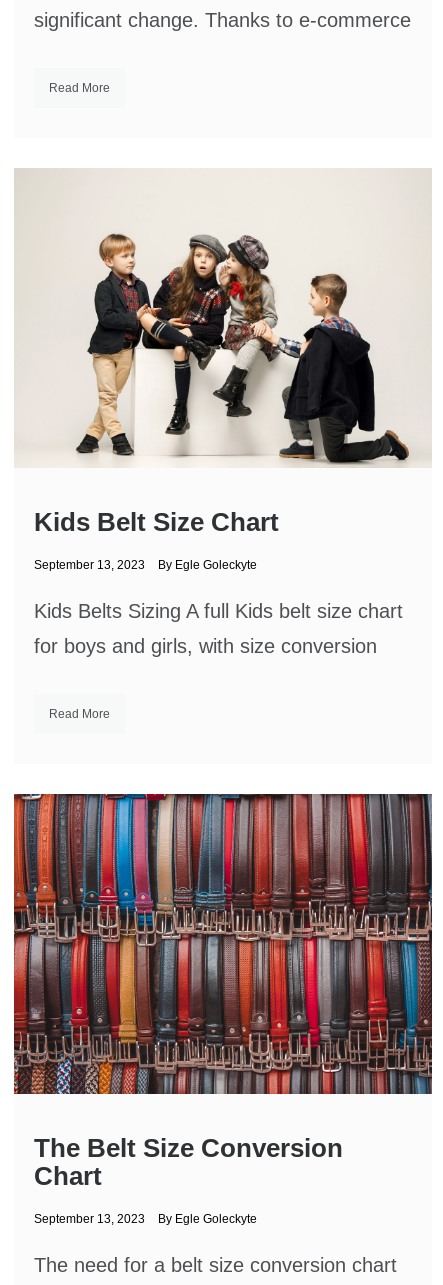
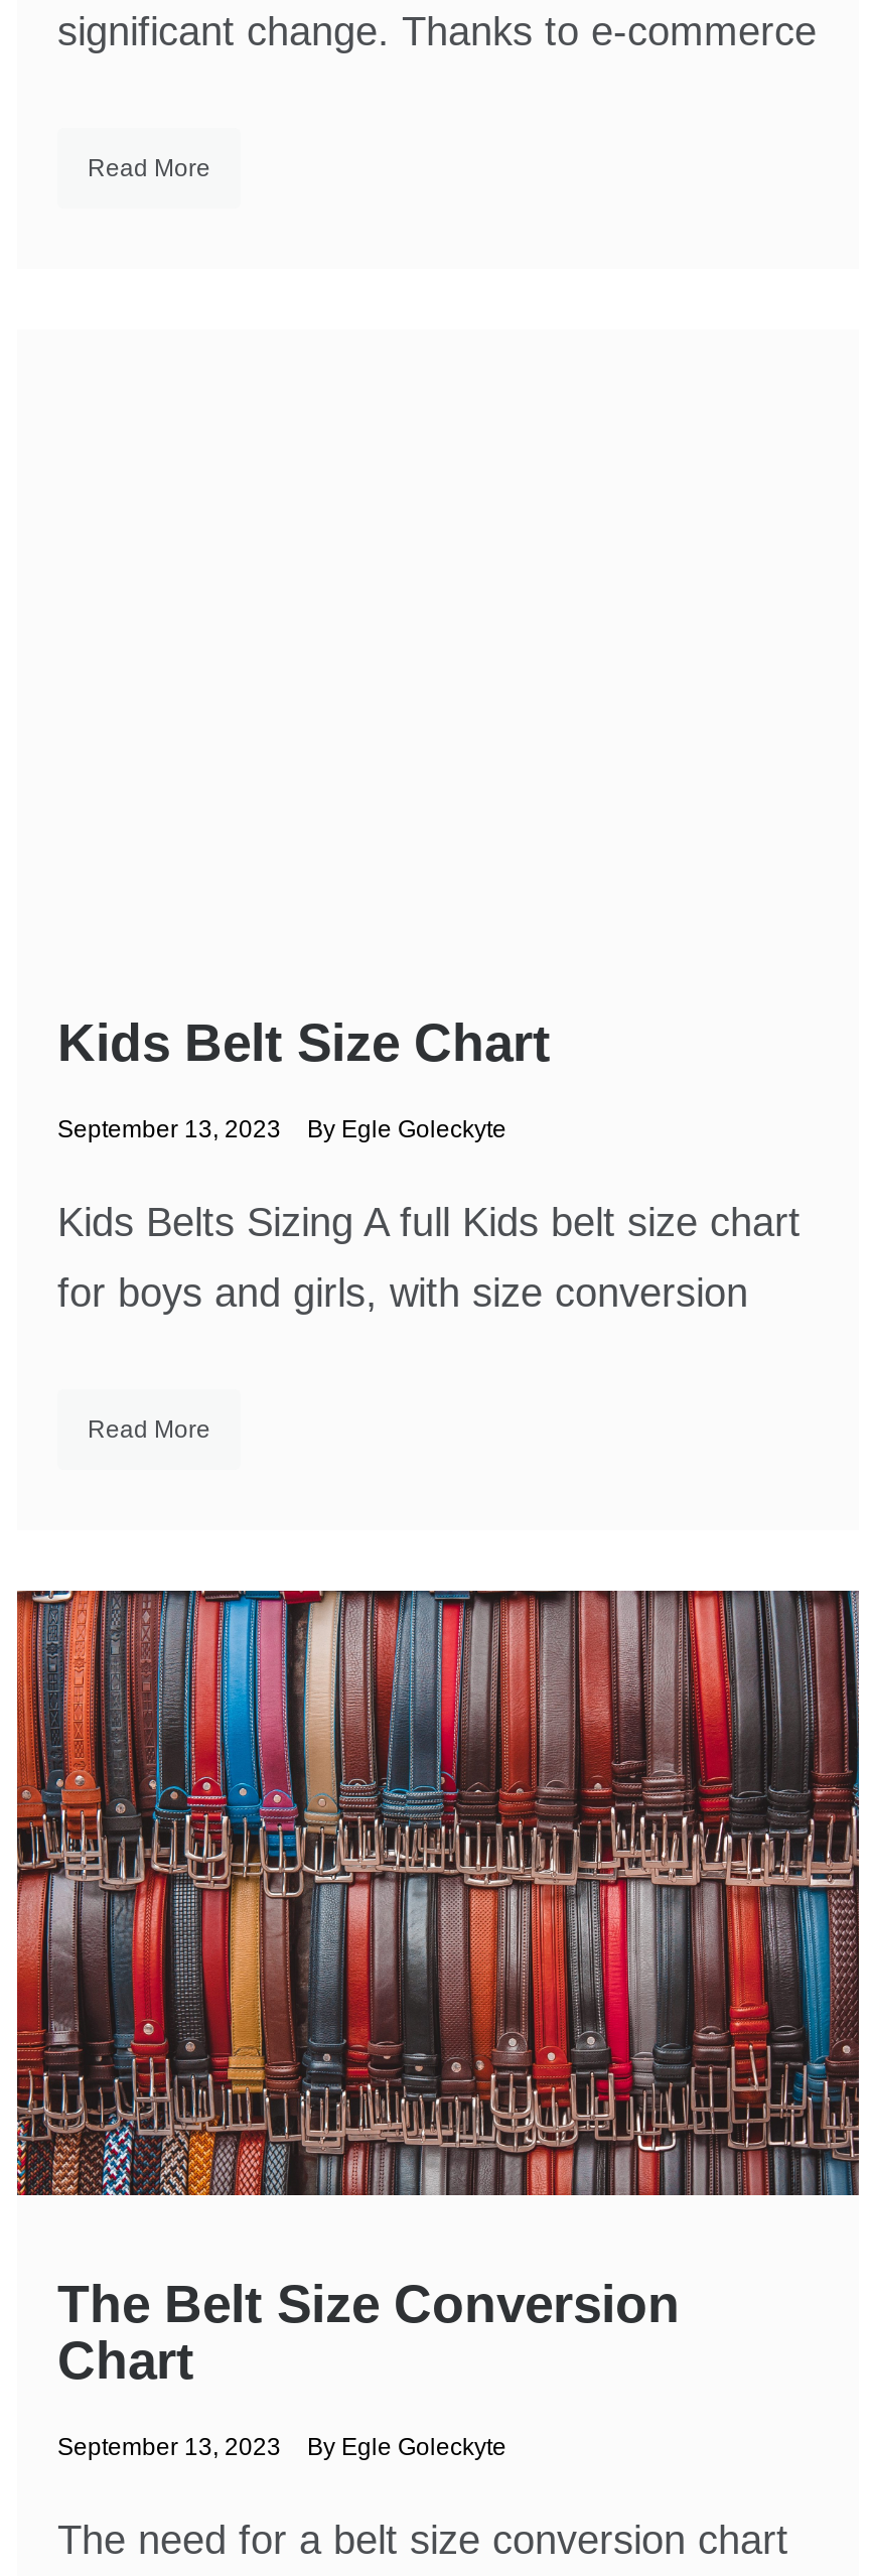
[14,168,431,468] [image] -> none

